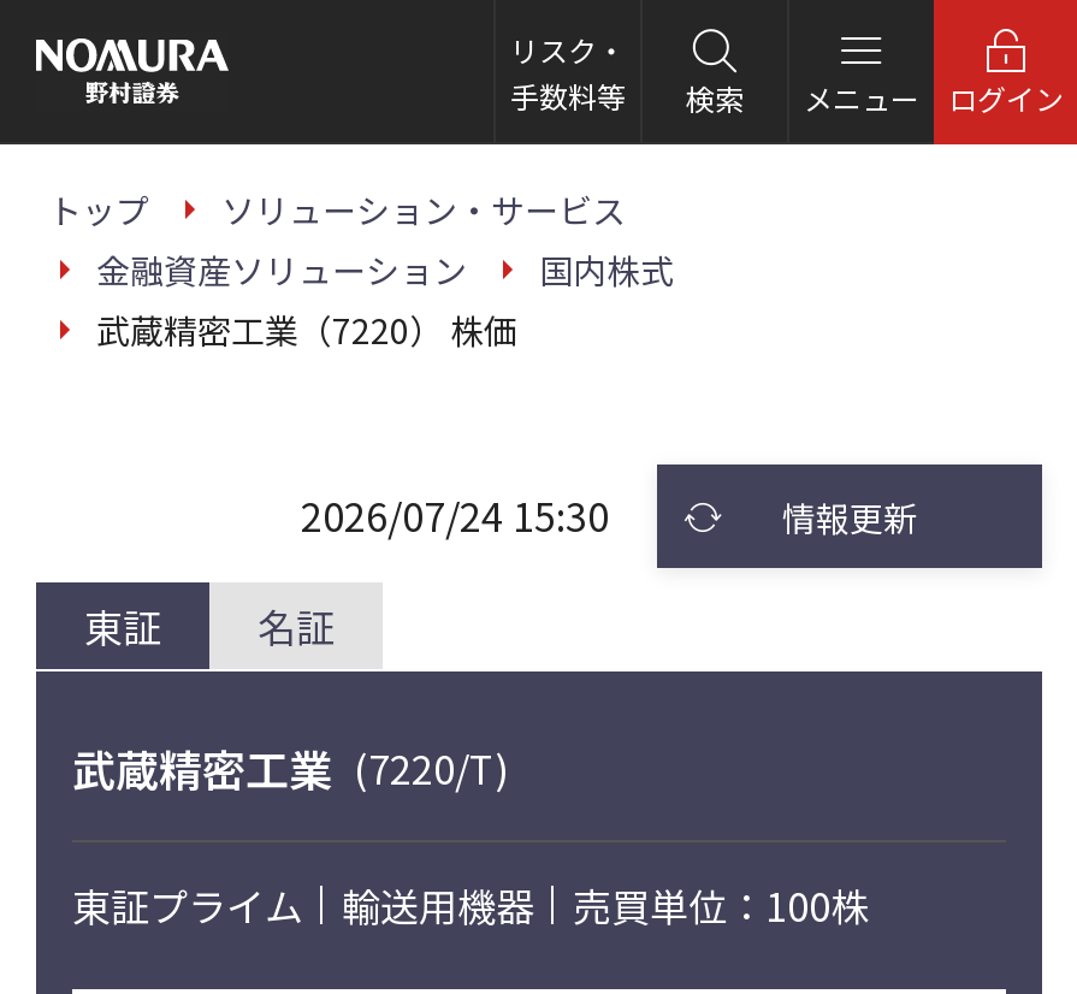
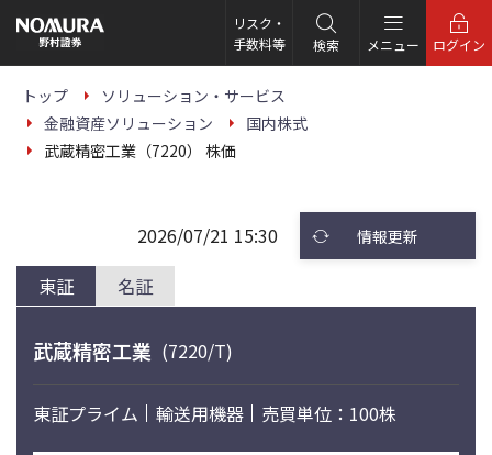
[301,486,609,544] 2026/07/24 15:30 -> [137,222,278,248] 2026/07/21 15:30

